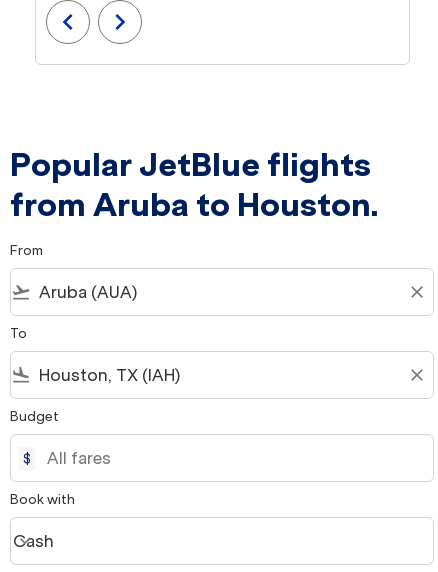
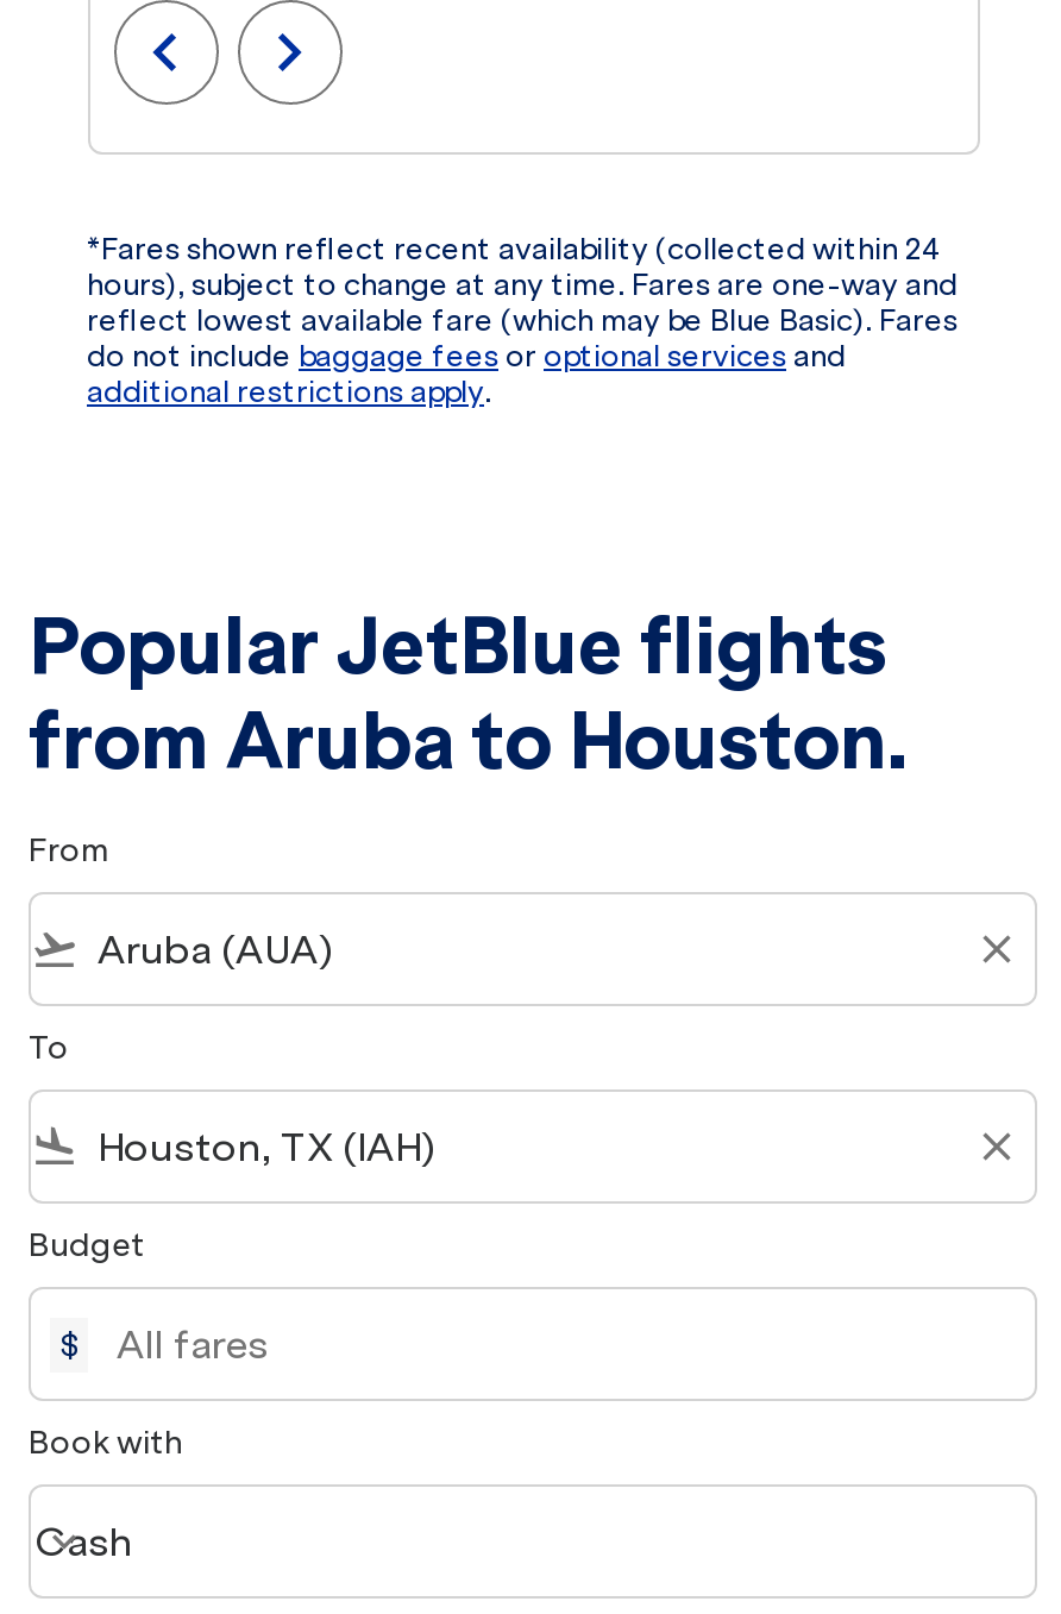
none -> [87,231,958,409] *Fares shown reflect recent availability (collected within 24 | hours), subject to change at any time. Fares are one-way and | reflect lowest available fare (which may be Blue Basic). Fares | do not include baggage fees or optional services and | additional restrictions apply.

